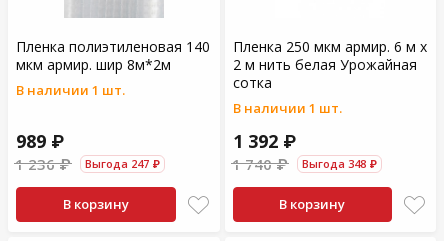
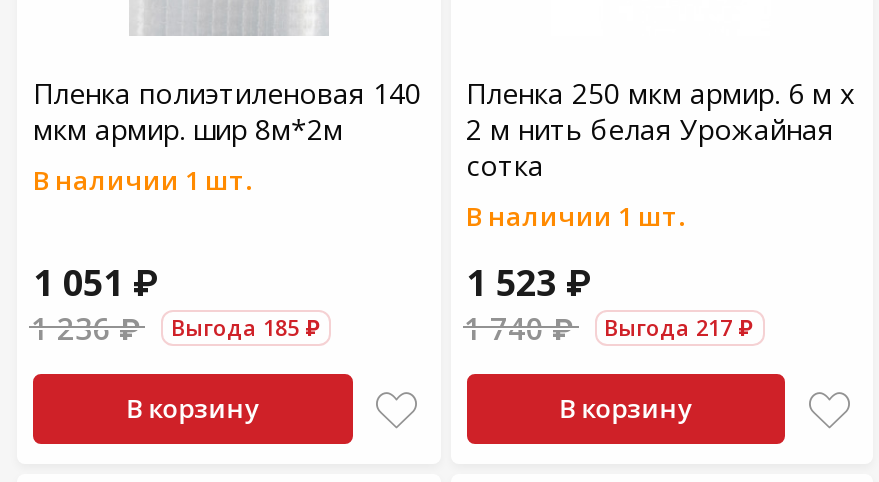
[16,129,64,153] 989 ₽ -> [33,258,159,306] 1 051 ₽
[232,129,295,153] 1 392 ₽ -> [466,258,592,306] 1 523 ₽
[85,156,160,171] Выгода 247 ₽ -> [171,312,321,342] Выгода 185 ₽
[301,156,376,171] Выгода 348 ₽ -> [604,312,754,342] Выгода 217 ₽

